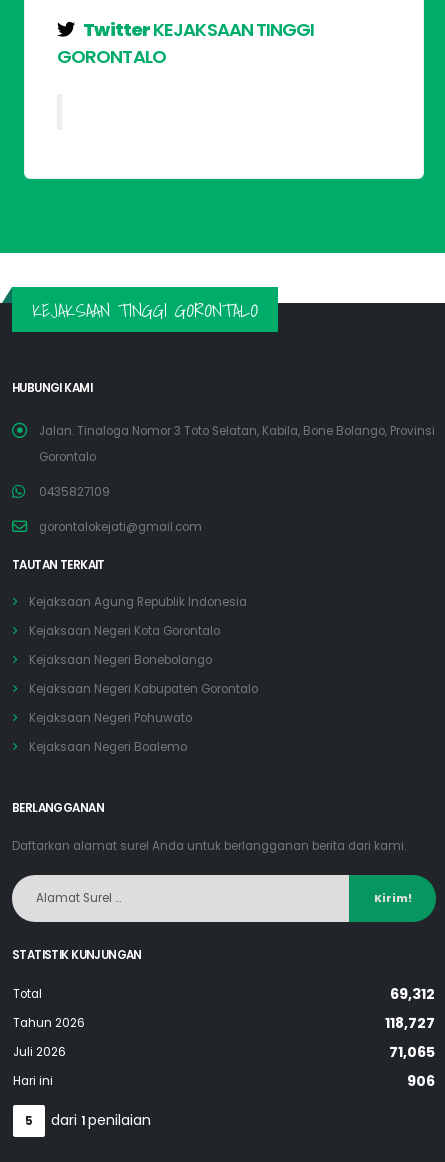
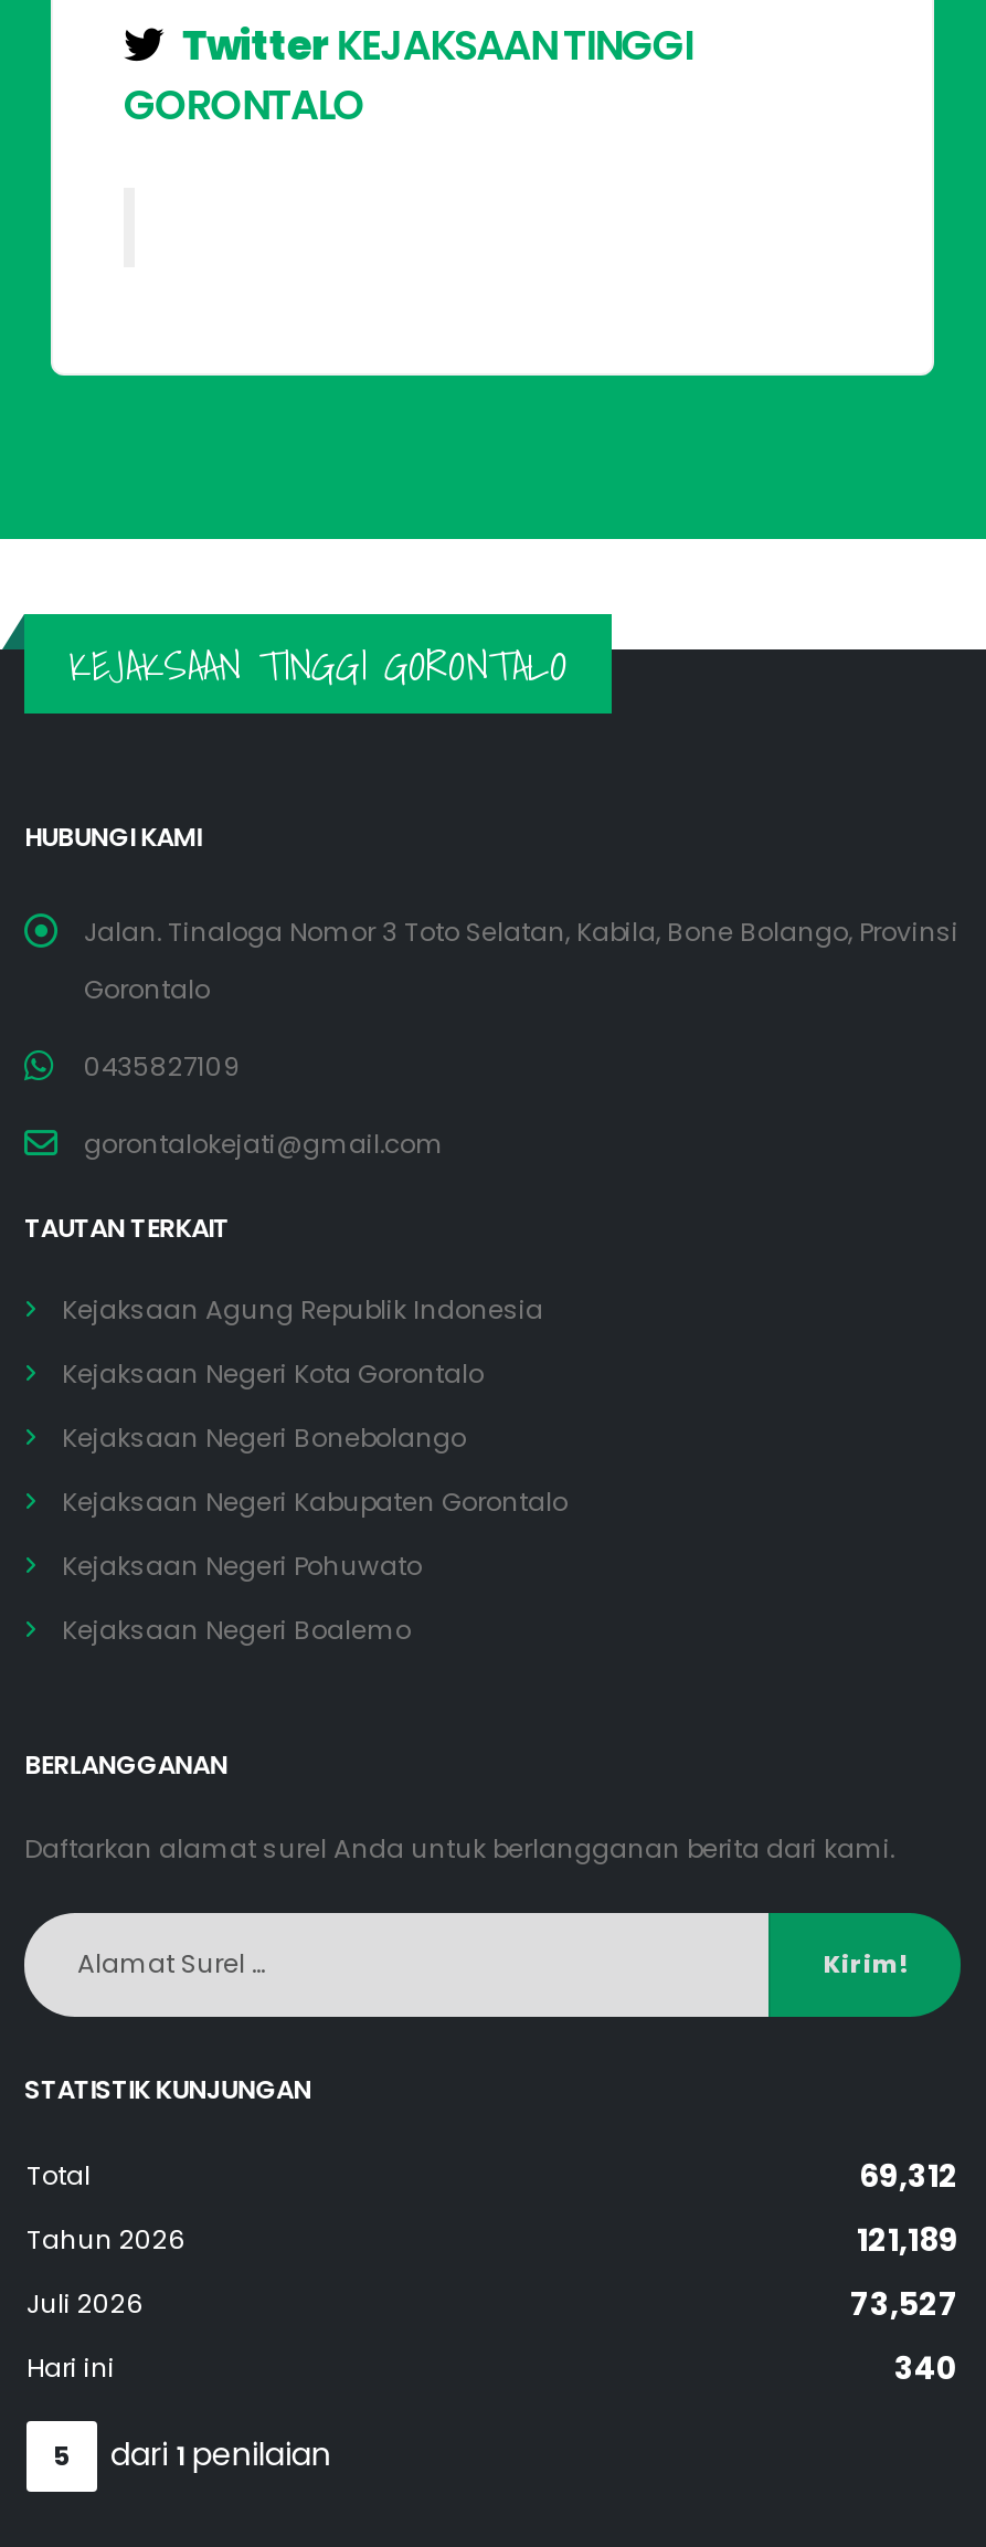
[385,1013,435,1033] 118,727 -> [857,2217,958,2261] 121,189
[389,1042,435,1062] 71,065 -> [850,2281,958,2325] 73,527
[407,1071,435,1091] 906 -> [894,2345,958,2389] 340

